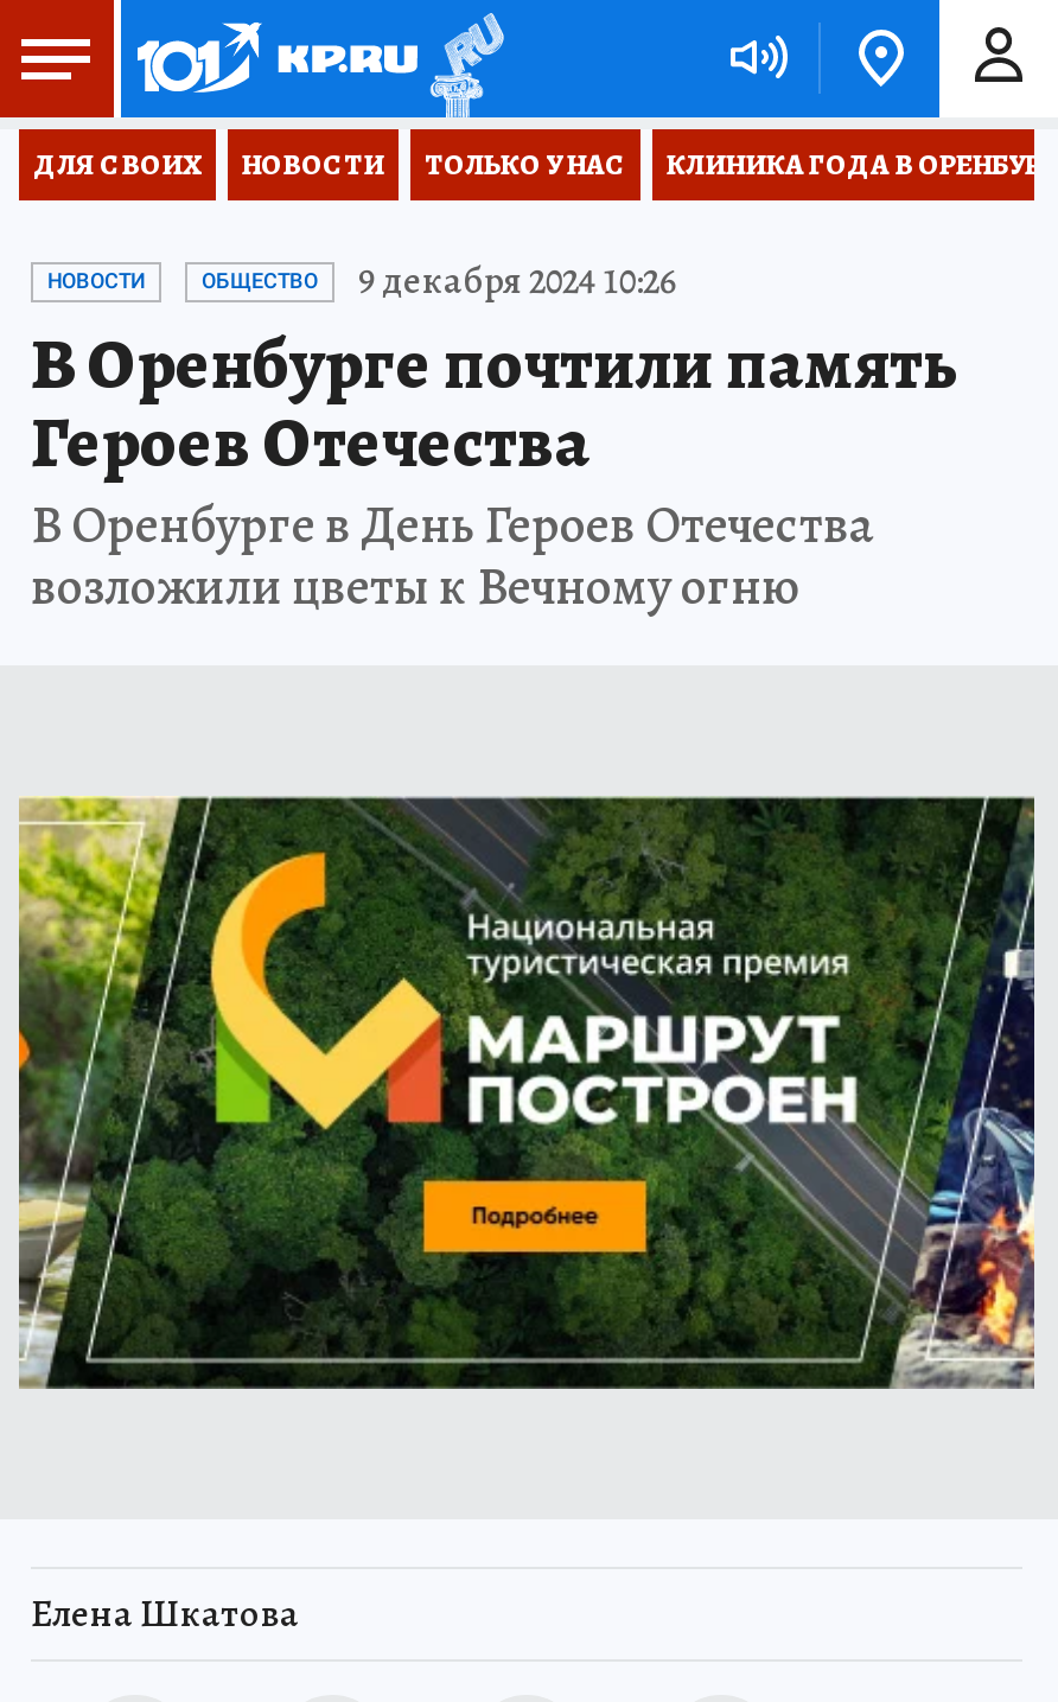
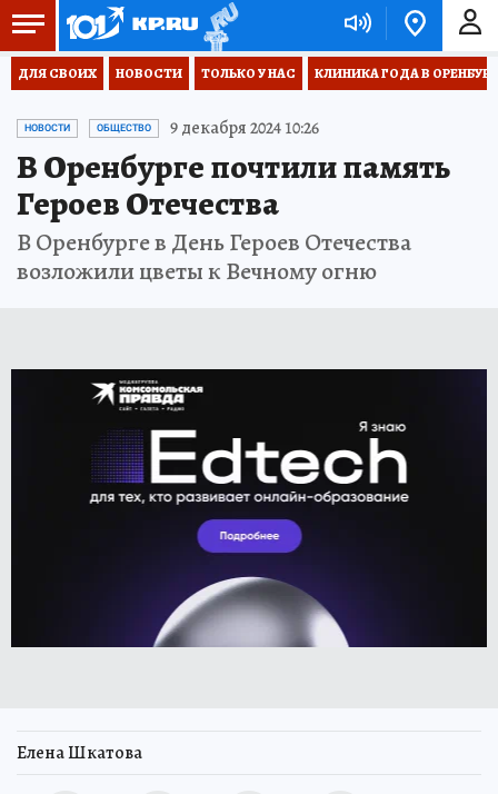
[17,796,1037,1391] [image] -> [10,368,488,647] [image]

